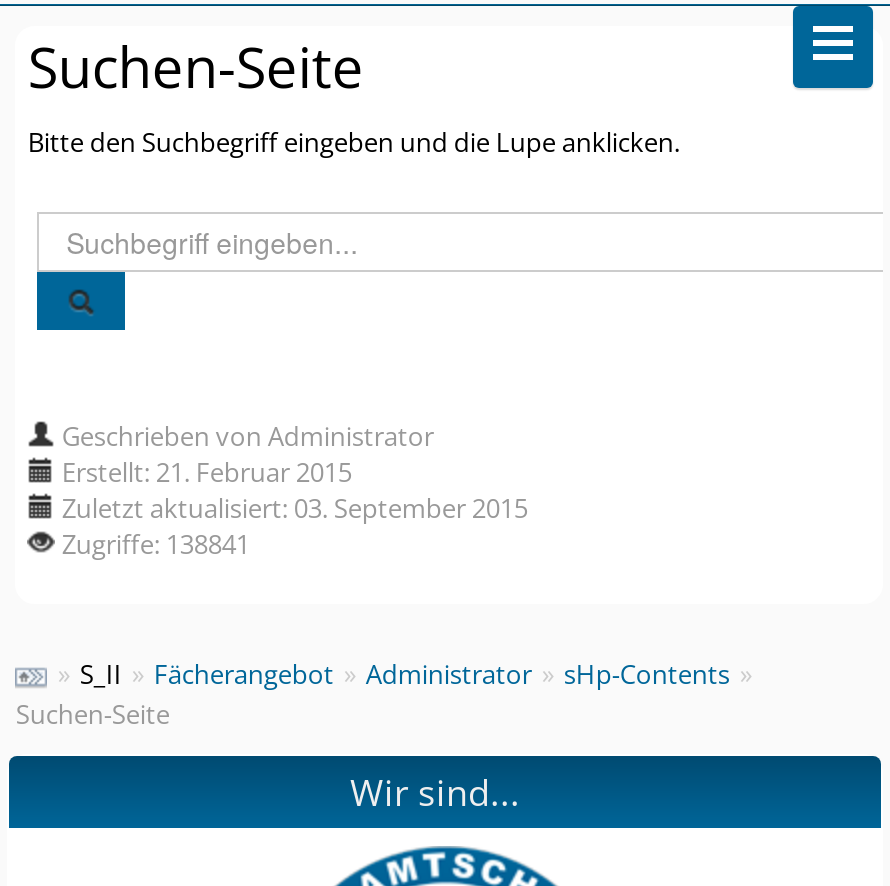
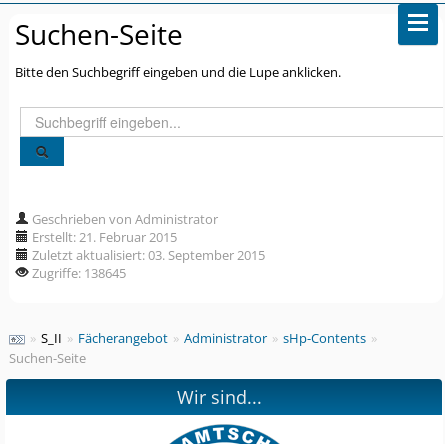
[56,526,250,562] Zugriffe: 138841 -> [29,264,126,282] Zugriffe: 138645

